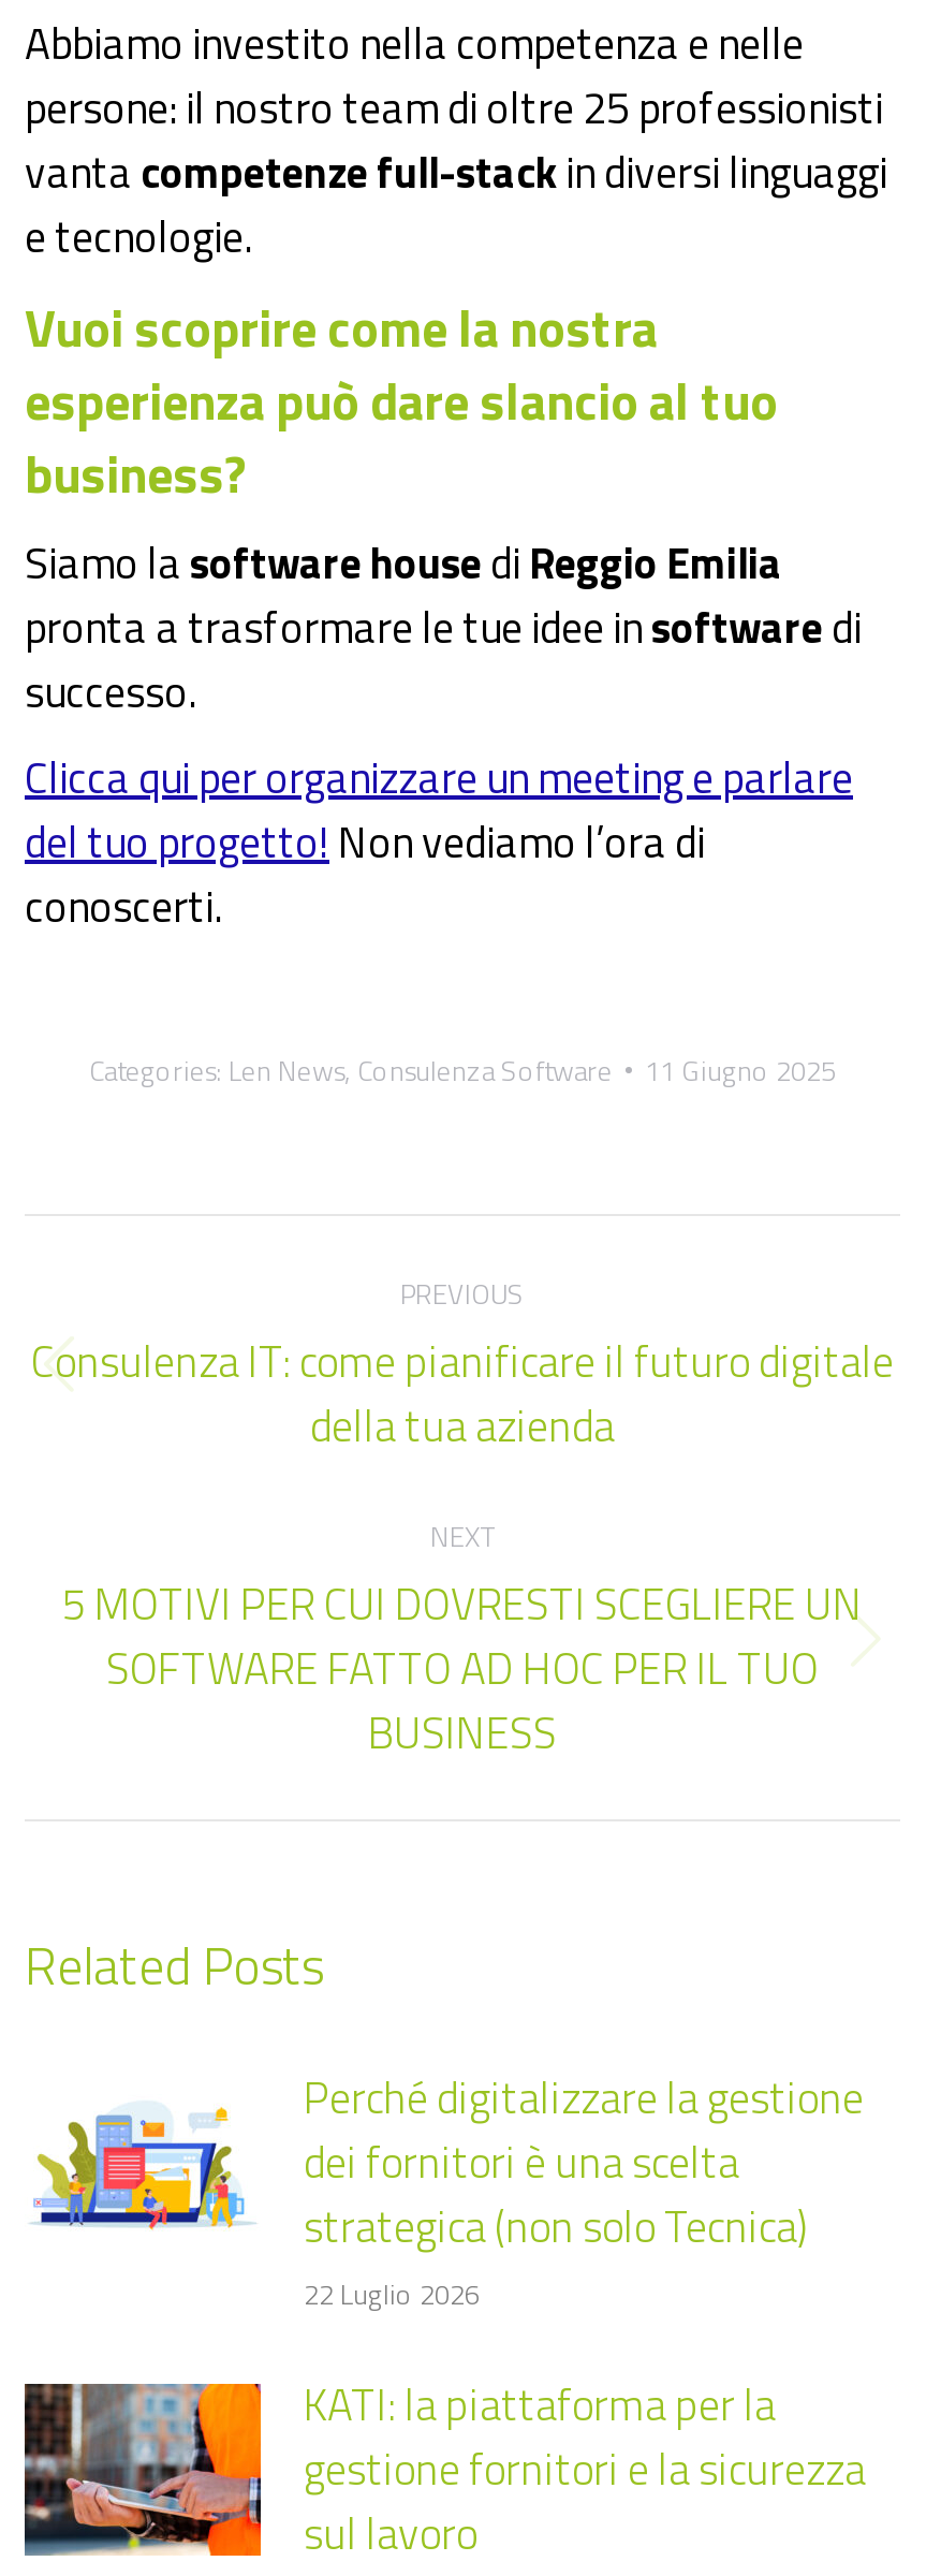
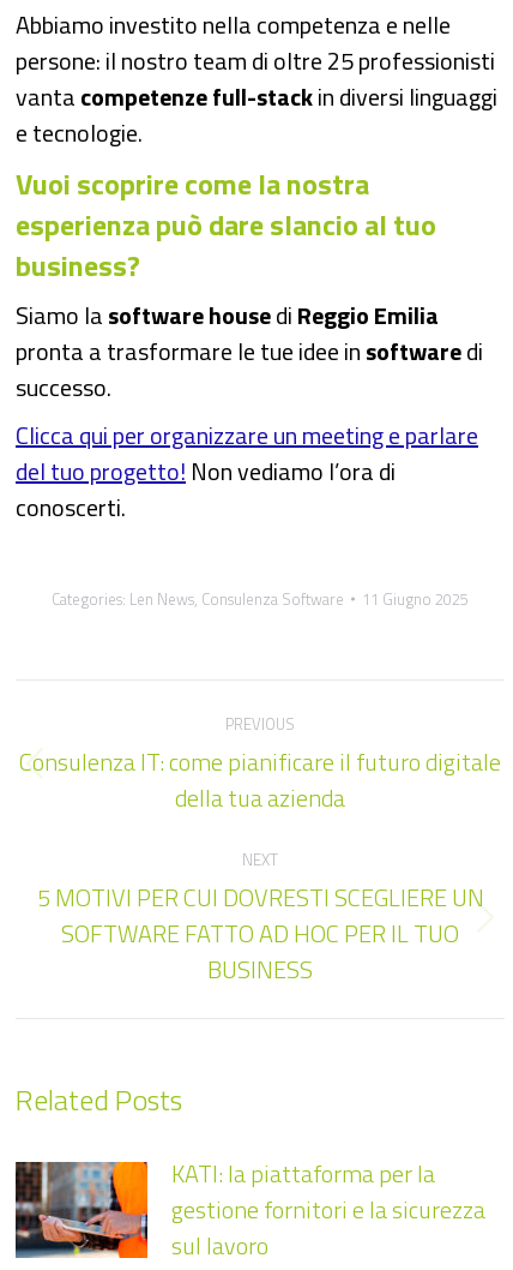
[33,2064,864,2315] [image] | Perché digitalizzare la gestione | dei fornitori è una scelta | strategica (non solo Tecnica) | 22 Luglio 2026 -> none

